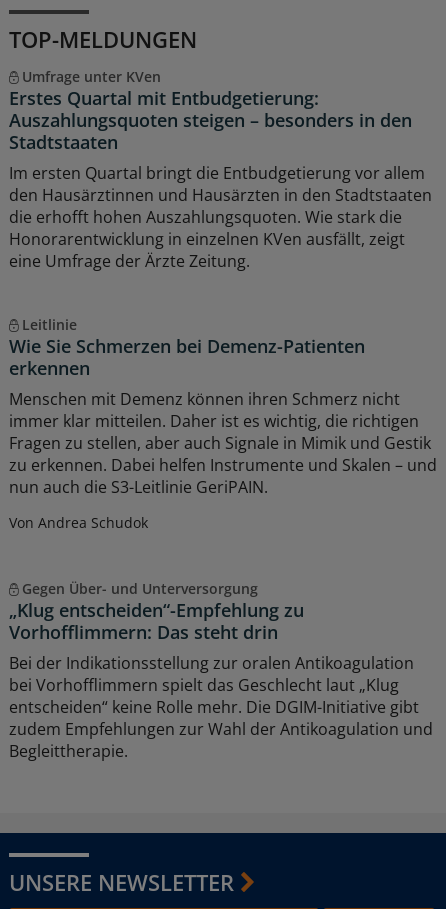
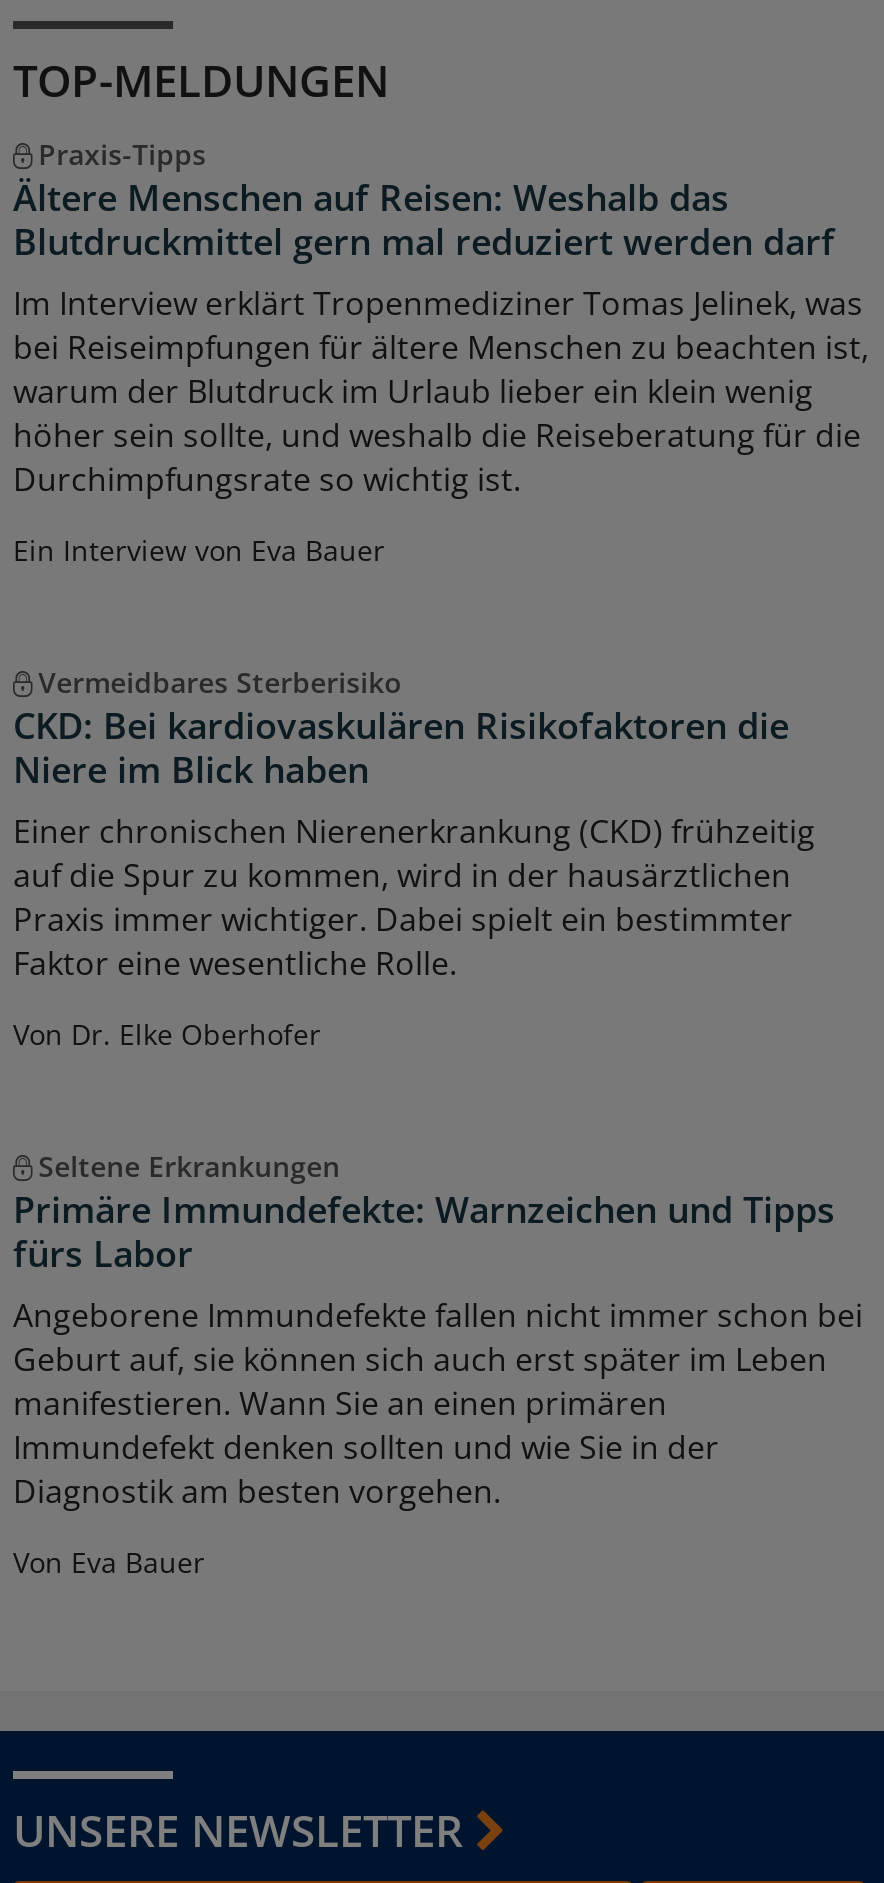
[9,67,437,762] Umfrage unter KVen | Erstes Quartal mit Entbudgetierung: | Auszahlungsquoten steigen – besonders in den | Stadtstaaten | Im ersten Quartal bringt die Entbudgetierung vor allem | den Hausärztinnen und Hausärzten in den Stadtstaaten | die erhofft hohen Auszahlungsquoten. Wie stark die | Honorarentwicklung in einzelnen KVen ausfällt, zeigt | eine Umfrage der Ärzte Zeitung. | Leitlinie | Wie Sie Schmerzen bei Demenz-Patienten | erkennen | Menschen mit Demenz können ihren Schmerz nicht | immer klar mitteilen. Daher ist es wichtig, die richtigen | Fragen zu stellen, aber auch Signale in Mimik und Gestik | zu erkennen. Dabei helfen Instrumente und Skalen – und | nun auch die S3-Leitlinie GeriPAIN. | Von Andrea Schudok | Gegen Über- und Unterversorgung | „Klug entscheiden“-Empfehlung zu | Vorhofflimmern: Das steht drin | Bei der Indikationsstellung zur oralen Antikoagulation | bei Vorhofflimmern spielt das Geschlecht laut „Klug | entscheiden“ keine Rolle mehr. Die DGIM-Initiative gibt | zudem Empfehlungen zur Wahl der Antikoagulation und | Begleittherapie. -> [13,134,869,1580] Praxis-Tipps | Ältere Menschen auf Reisen: Weshalb das | Blutdruckmittel gern mal reduziert werden darf | Im Interview erklärt Tropenmediziner Tomas Jelinek, was | bei Reiseimpfungen für ältere Menschen zu beachten ist, | warum der Blutdruck im Urlaub lieber ein klein wenig | höher sein sollte, und weshalb die Reiseberatung für die | Durchimpfungsrate so wichtig ist. | Ein Interview von Eva Bauer | Vermeidbares Sterberisiko | CKD: Bei kardiovaskulären Risikofaktoren die | Niere im Blick haben | Einer chronischen Nierenerkrankung (CKD) frühzeitig | auf die Spur zu kommen, wird in der hausärztlichen | Praxis immer wichtiger. Dabei spielt ein bestimmter | Faktor eine wesentliche Rolle. | Von Dr. Elke Oberhofer | Seltene Erkrankungen | Primäre Immundefekte: Warnzeichen und Tipps | fürs Labor | Angeborene Immundefekte fallen nicht immer schon bei | Geburt auf, sie können sich auch erst später im Leben | manifestieren. Wann Sie an einen primären | Immundefekt denken sollten und wie Sie in der | Diagnostik am besten vorgehen. | Von Eva Bauer

